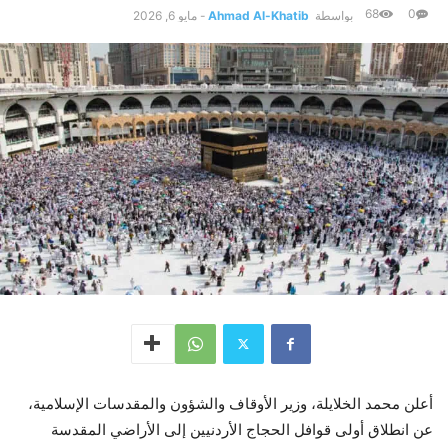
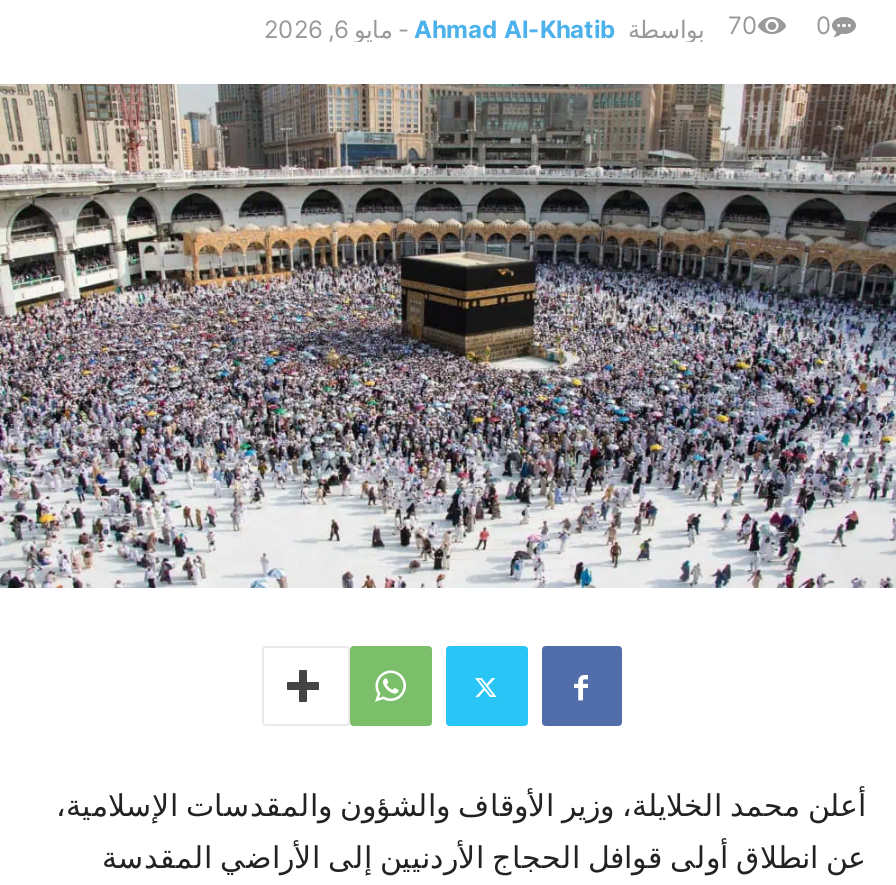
[365,6,379,21] 68 -> [728,10,758,40] 70

